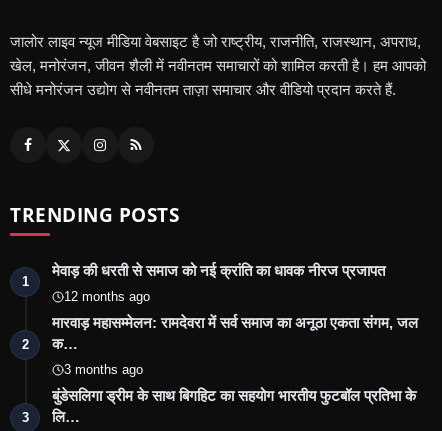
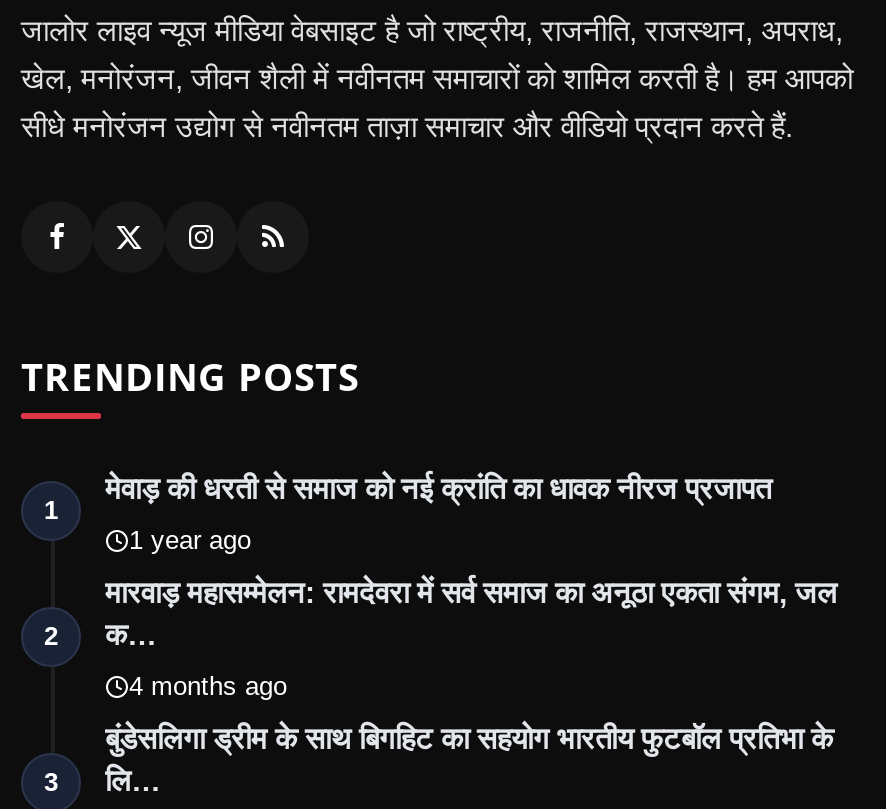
[64,289,150,304] 12 months ago -> [129,525,251,555] 1 year ago
[64,362,143,377] 3 months ago -> [129,671,287,701] 4 months ago

